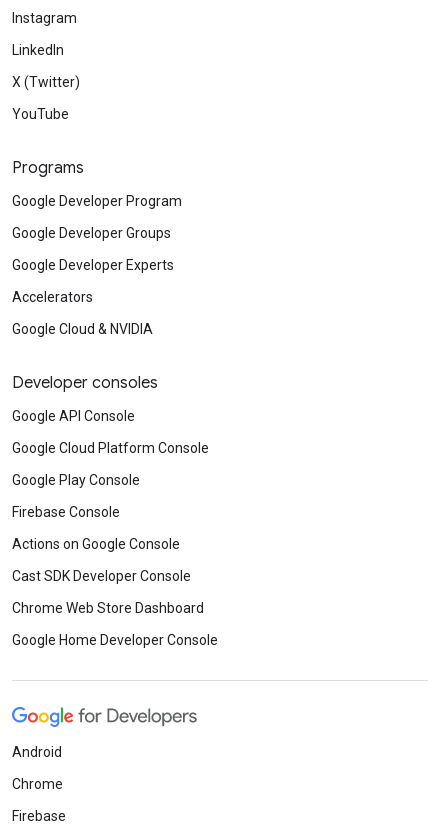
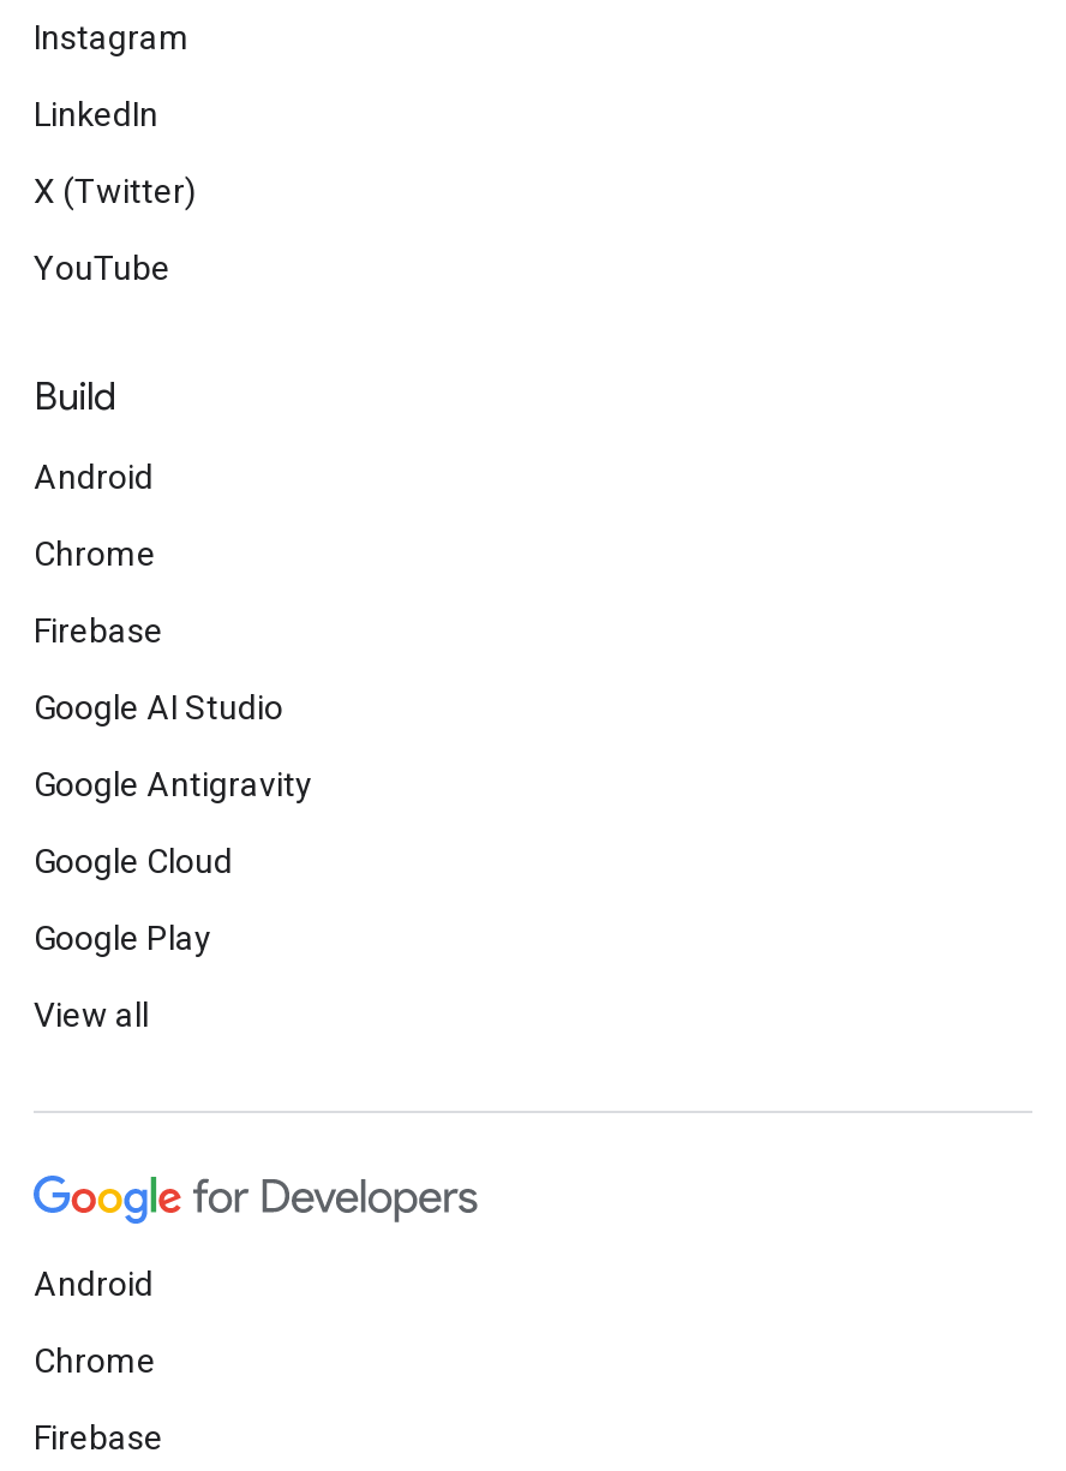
[12,158,218,648] Programs | Google Developer Program | Google Developer Groups | Google Developer Experts | Accelerators | Google Cloud & NVIDIA | Developer consoles | Google API Console | Google Cloud Platform Console | Google Play Console | Firebase Console | Actions on Google Console | Cast SDK Developer Console | Chrome Web Store Dashboard | Google Home Developer Console -> [34,373,312,1034] Build | Android | Chrome | Firebase | Google AI Studio | Google Antigravity | Google Cloud | Google Play | View all

